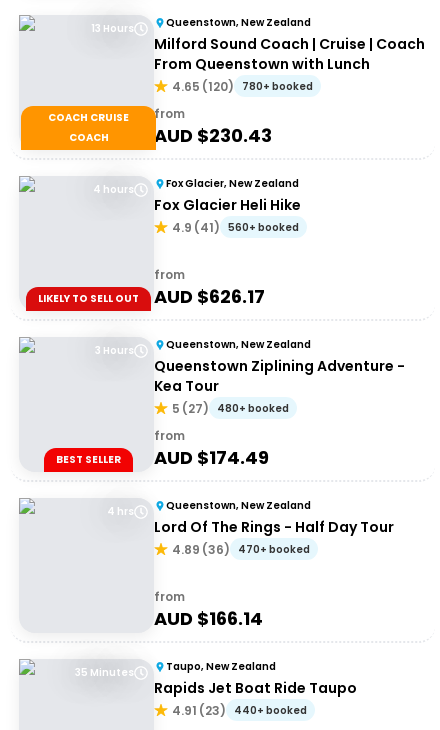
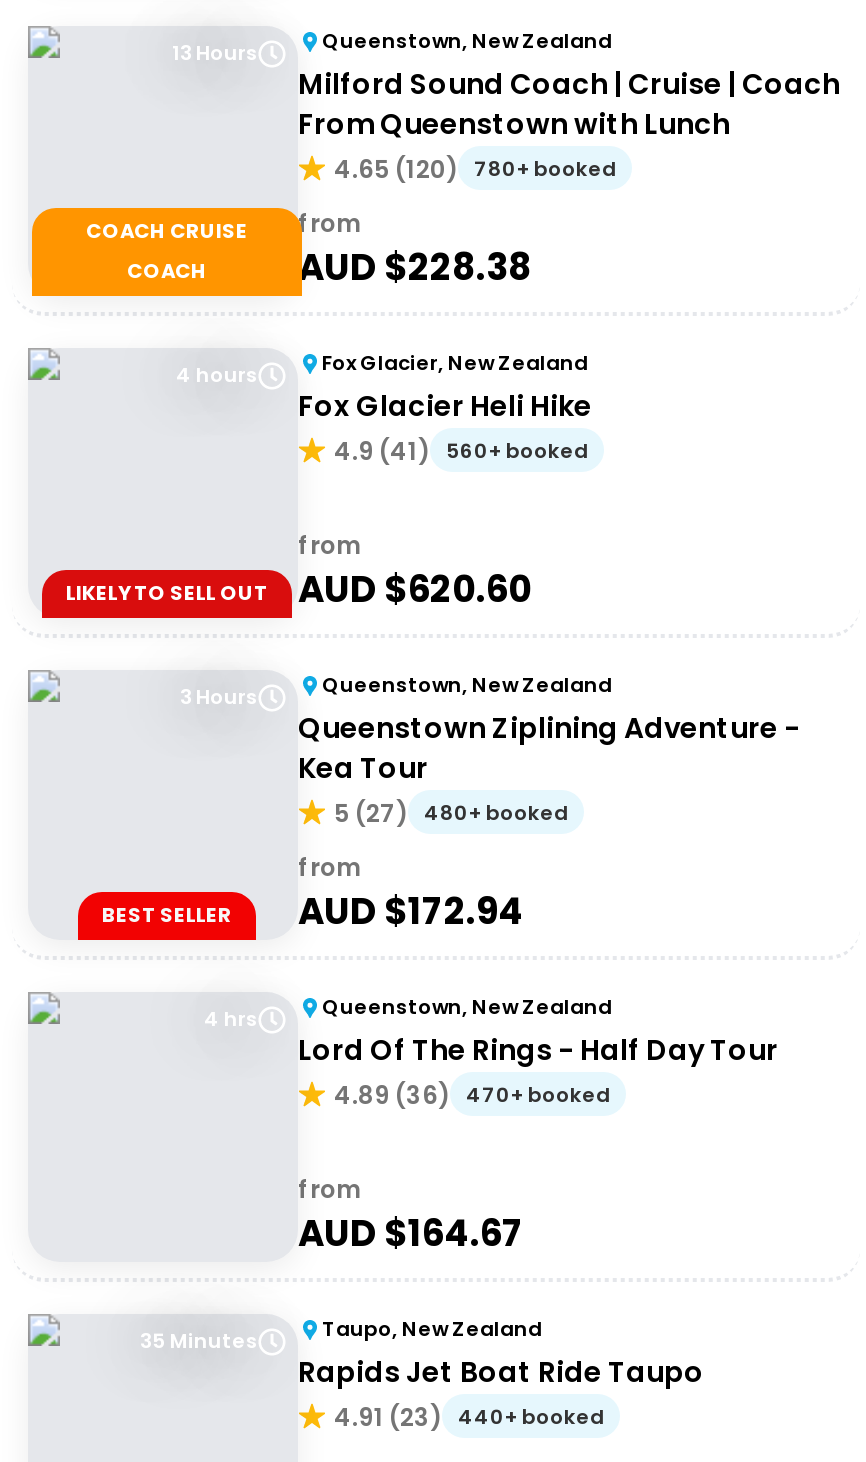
[154,123,272,148] AUD $230.43 -> [298,242,532,292] AUD $228.38
[38,284,265,309] LIKELY TO SELL OUT AUD $626.17 -> [66,564,532,614] LIKELY TO SELL OUT AUD $620.60
[154,445,269,470] AUD $174.49 -> [298,886,524,936] AUD $172.94
[154,606,263,631] AUD $166.14 -> [298,1208,524,1258] AUD $164.67

